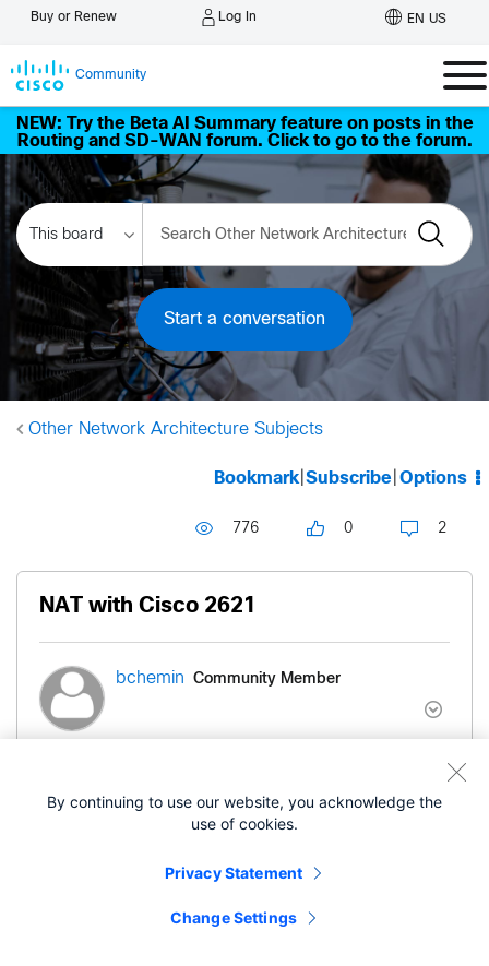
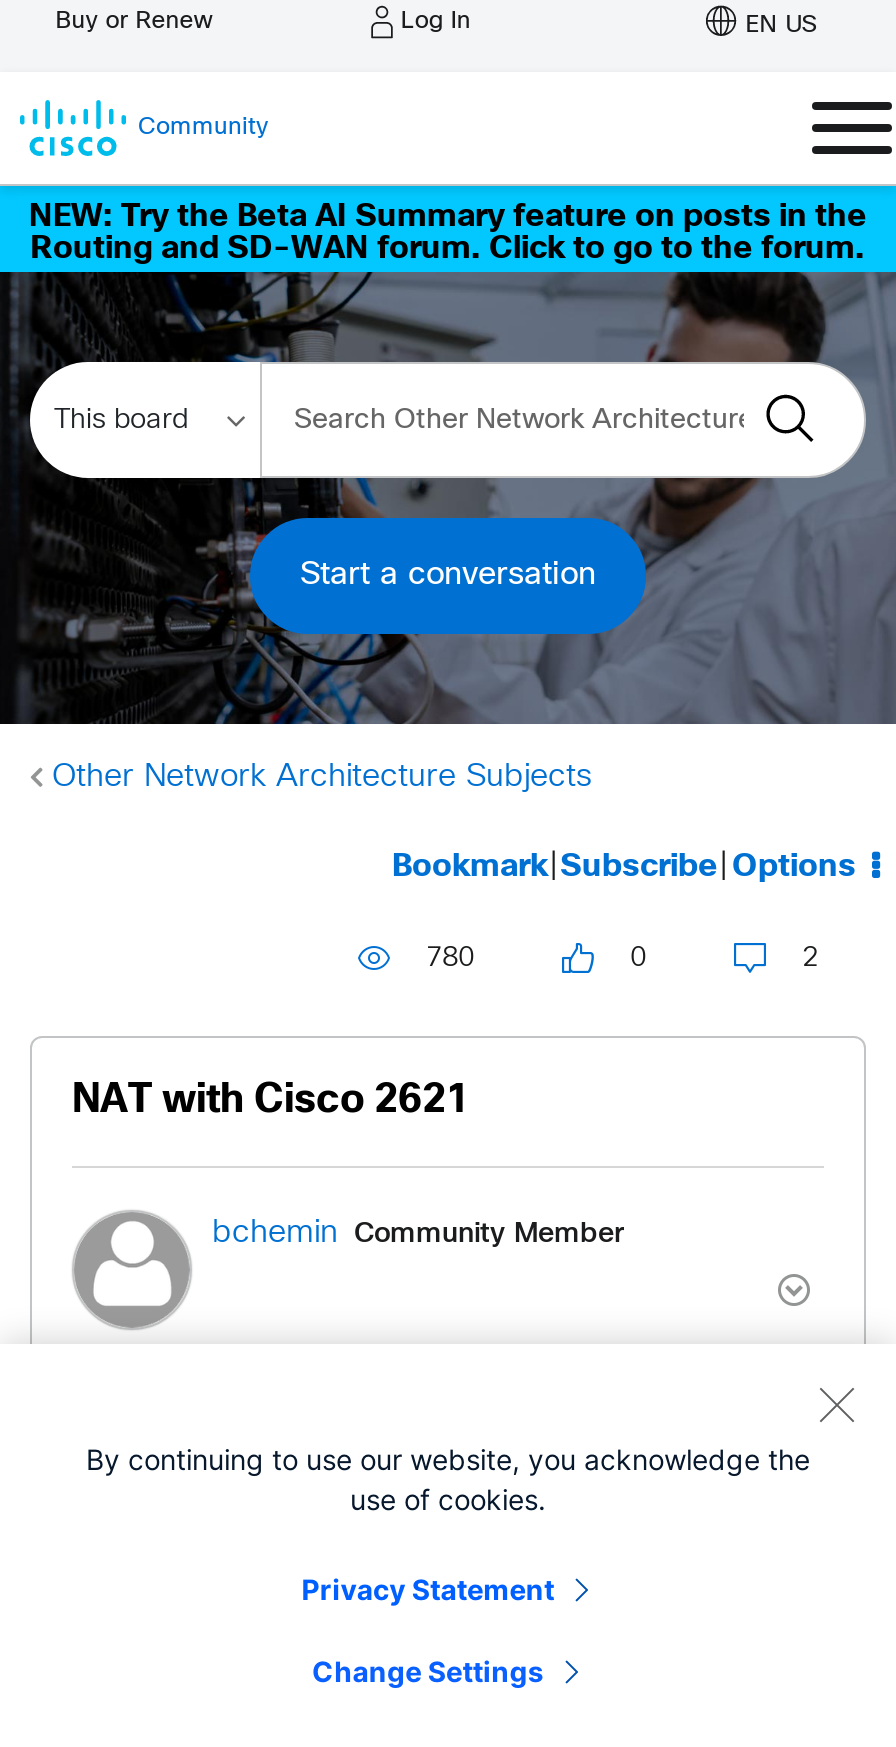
[232,522,259,536] 776 -> [426,946,474,972] 780

